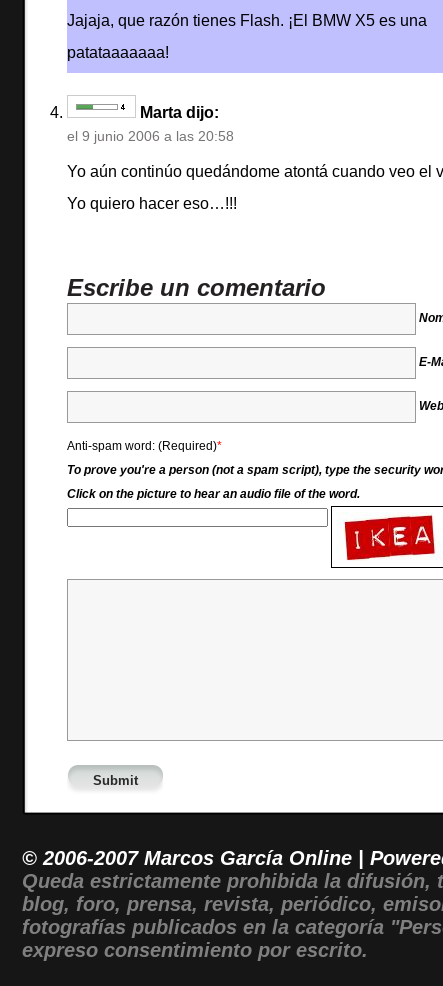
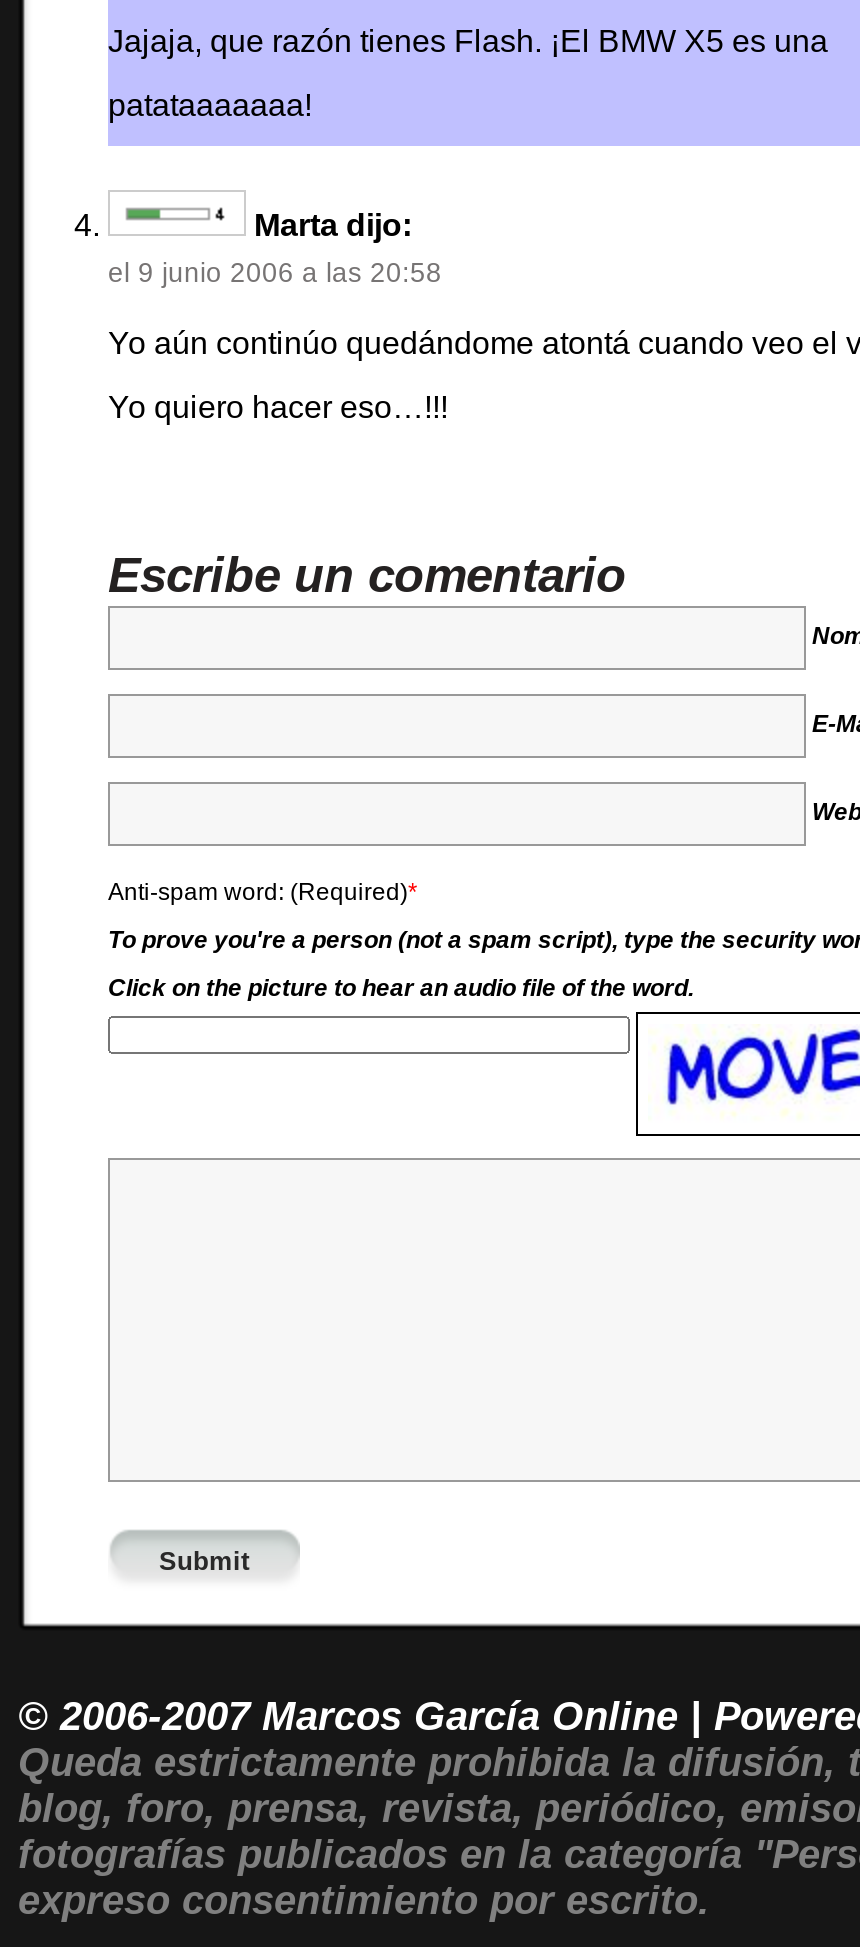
[344,514,440,561] [image] -> [664,1028,854,1120] [image]

